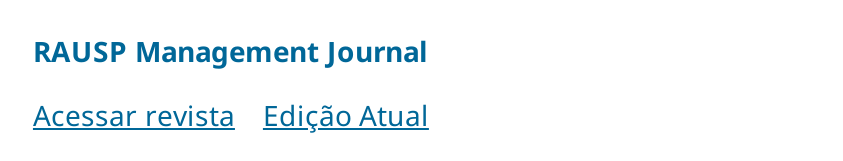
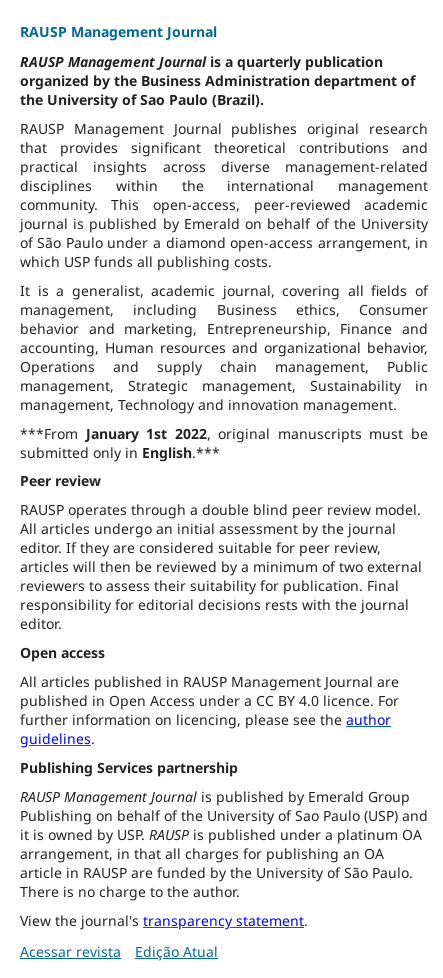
none -> [20,51,428,930] RAUSP Management Journal is a quarterly publication | organized by the Business Administration department of | the University of Sao Paulo (Brazil). | RAUSP Management Journal publishes original research | that provides significant theoretical contributions and | practical insights across diverse management-related | disciplines within the international management | community. This open-access, peer-reviewed academic | journal is published by Emerald on behalf of the University | of São Paulo under a diamond open-access arrangement, in | which USP funds all publishing costs. | It is a generalist, academic journal, covering all fields of | management, including Business ethics, Consumer | behavior and marketing, Entrepreneurship, Finance and | accounting, Human resources and organizational behavior, | Operations and supply chain management, Public | management, Strategic management, Sustainability in | management, Technology and innovation management. | ***From January 1st 2022, original manuscripts must be | submitted only in English.*** | Peer review | RAUSP operates through a double blind peer review model. | All articles undergo an initial assessment by the journal | editor. If they are considered suitable for peer review, | articles will then be reviewed by a minimum of two external | reviewers to assess their suitability for publication. Final | responsibility for editorial decisions rests with the journal | editor. | Open access | All articles published in RAUSP Management Journal are | published in Open Access under a CC BY 4.0 licence. For | further information on licencing, please see the author | guidelines. | Publishing Services partnership | RAUSP Management Journal is published by Emerald Group | Publishing on behalf of the University of Sao Paulo (USP) and | it is owned by USP. RAUSP is published under a platinum OA | arrangement, in that all charges for publishing an OA | article in RAUSP are funded by the University of São Paulo. | There is no charge to the author. | View the journal's transparency statement.

